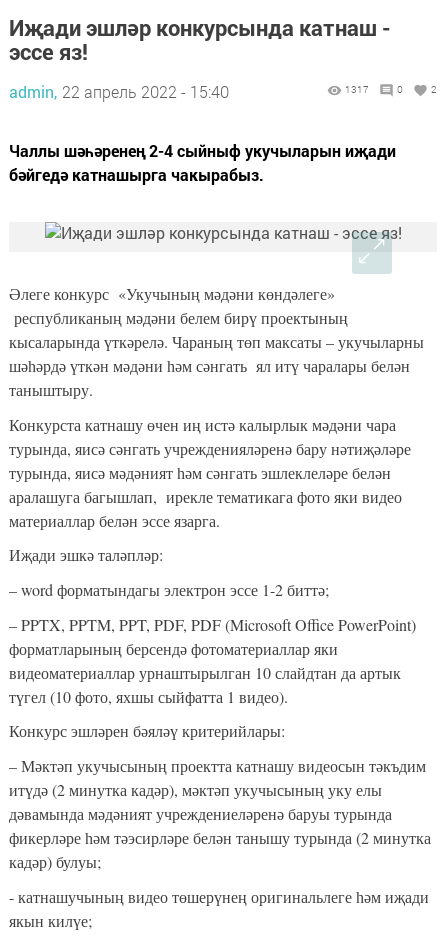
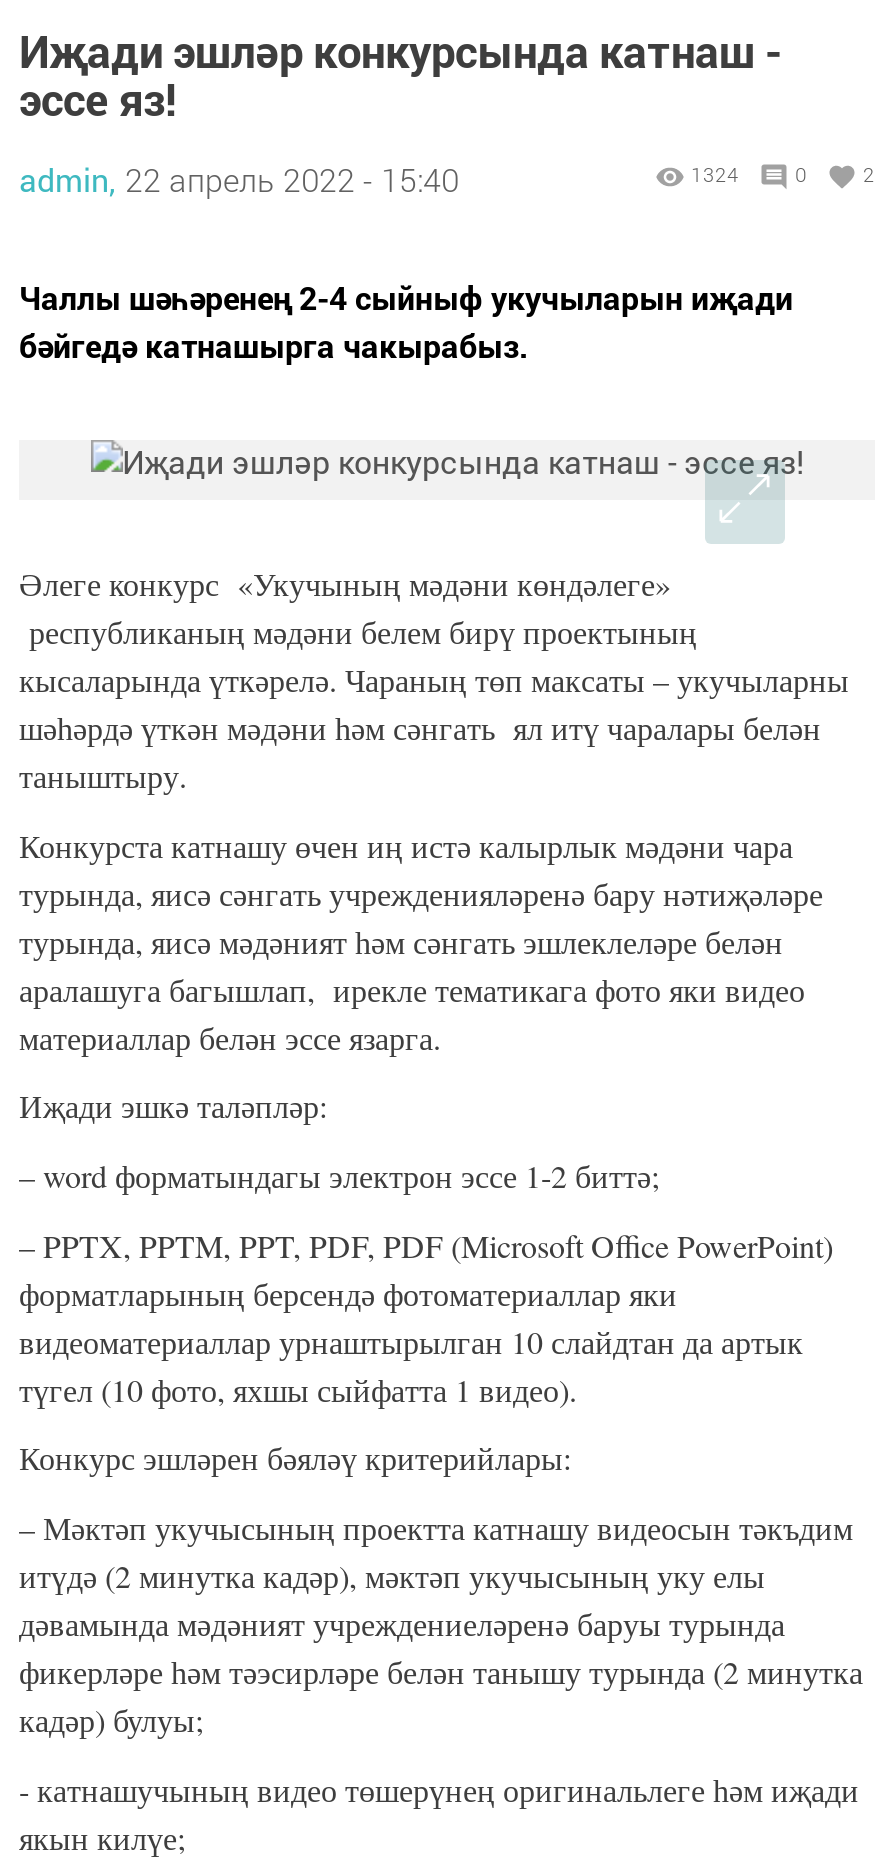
[345,83,369,96] 1317 -> [691,162,739,188] 1324

